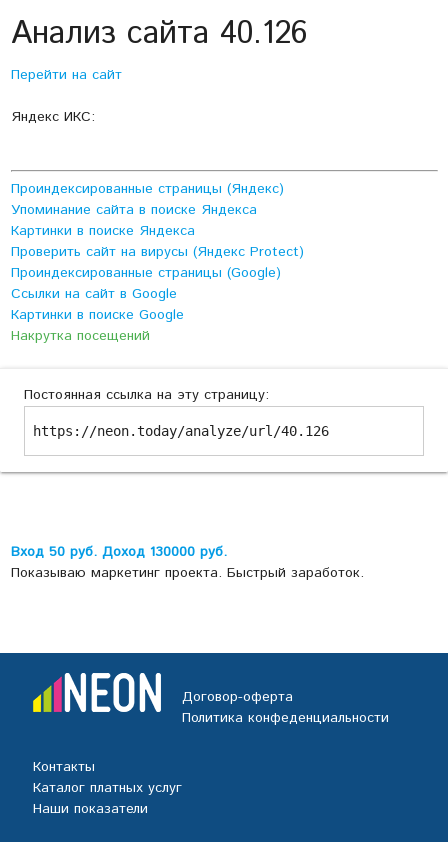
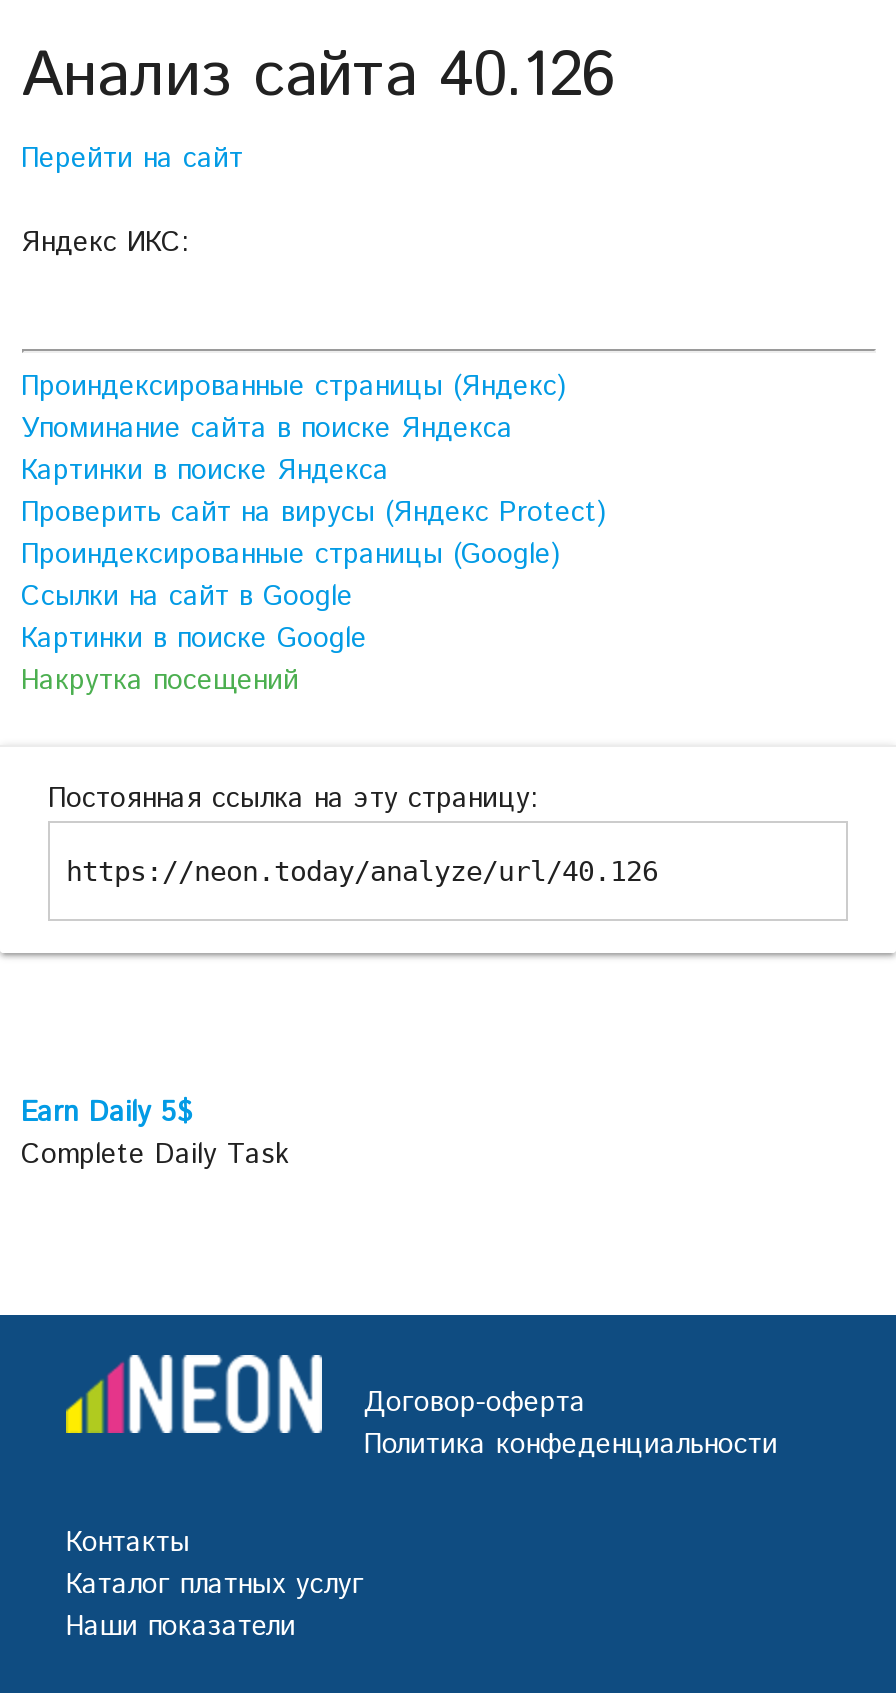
[10,542,363,583] Вход 50 руб. Доход 130000 руб. | Показываю маркетинг проекта. Быстрый заработок. -> [21,1093,289,1175] Earn Daily 5$ | Complete Daily Task

